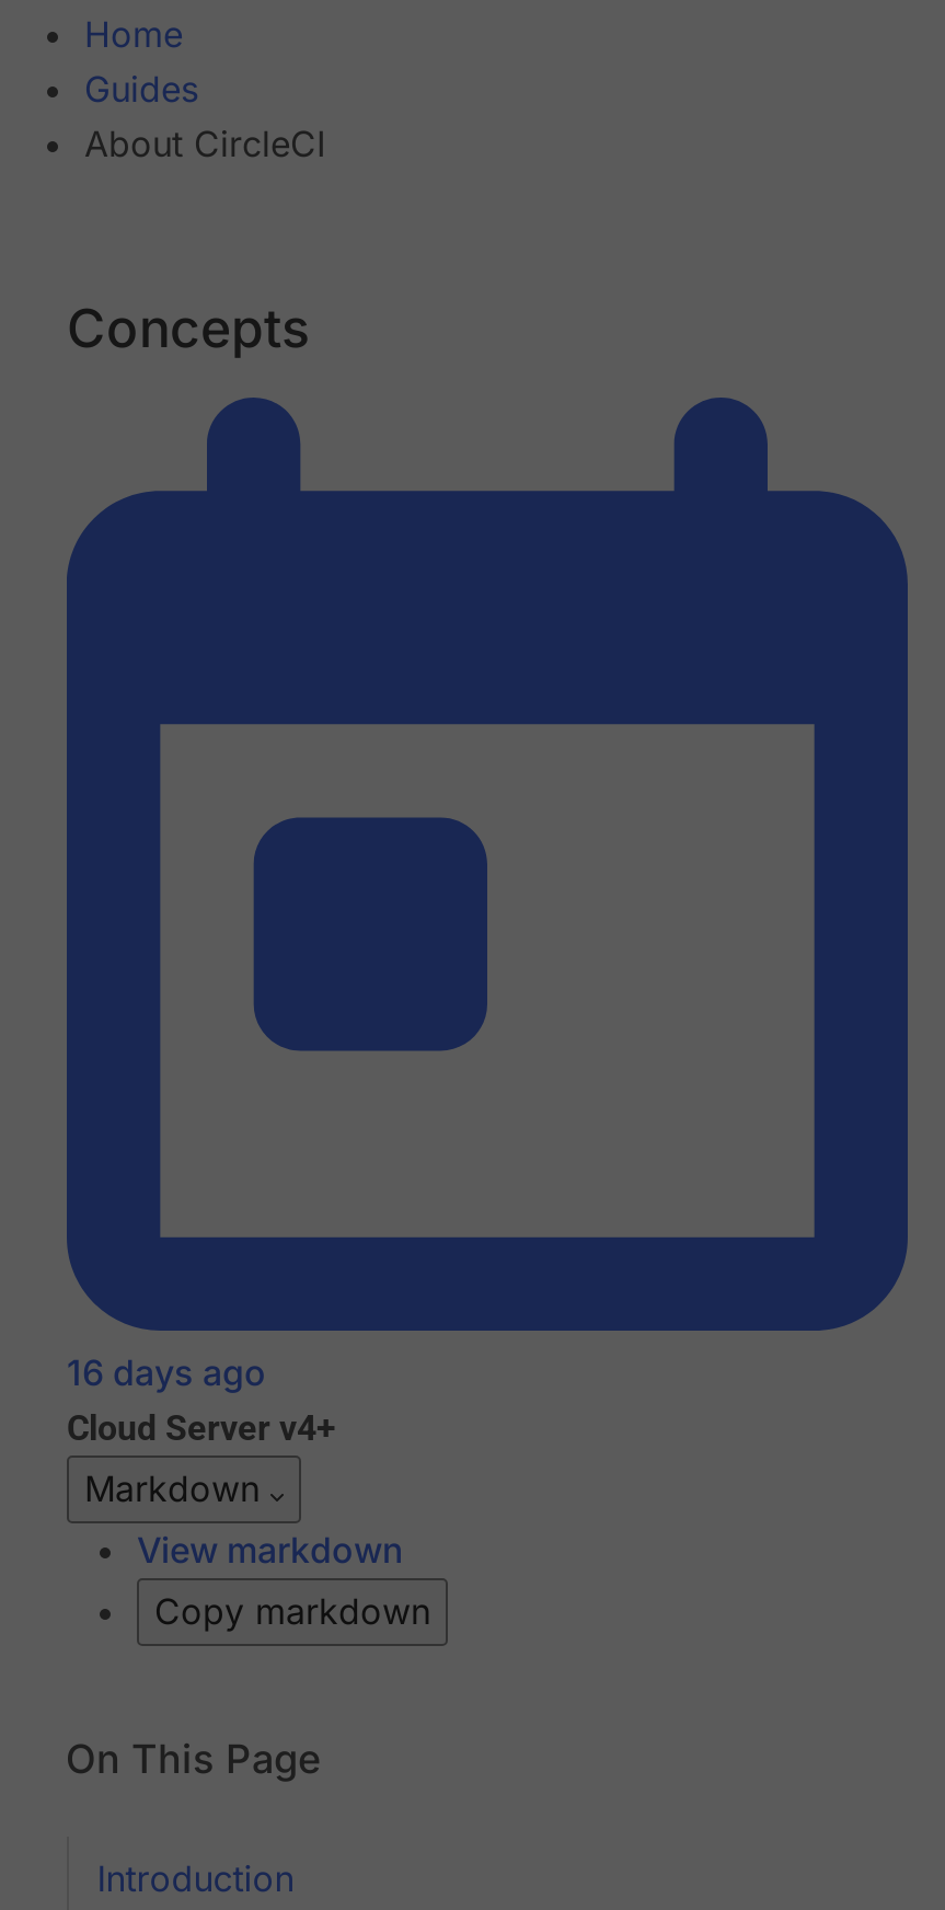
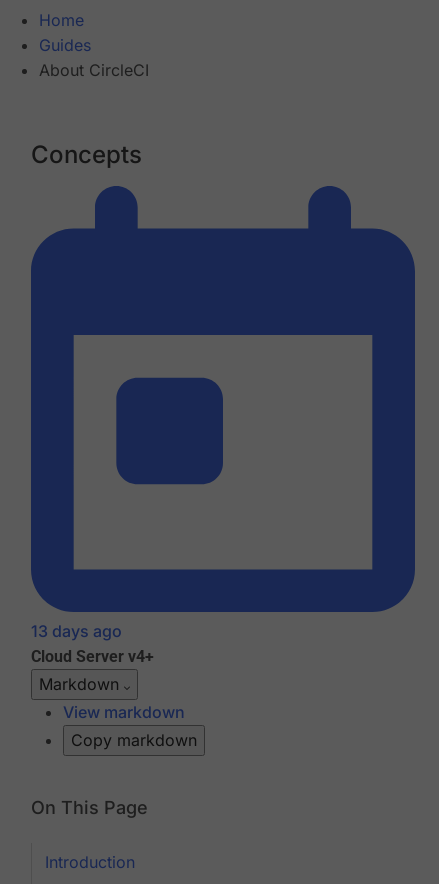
[67,1351,266,1395] 16 days ago -> [31,621,122,641] 13 days ago

